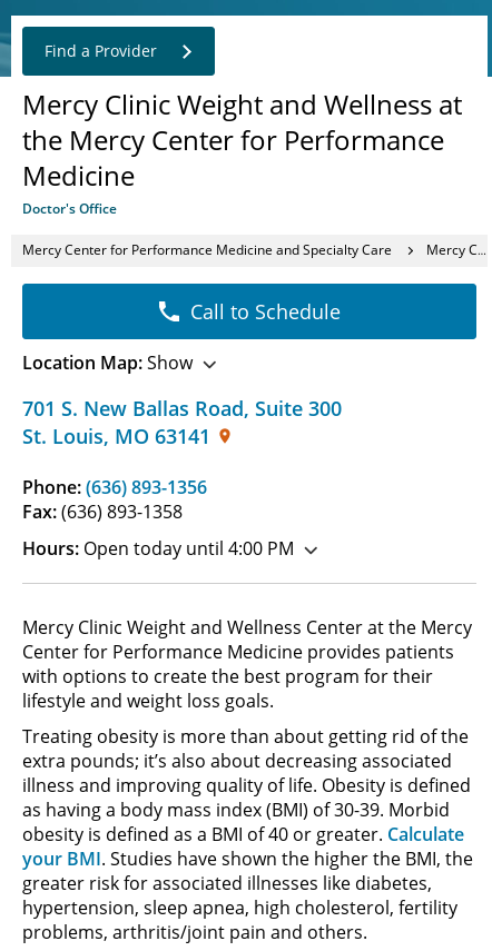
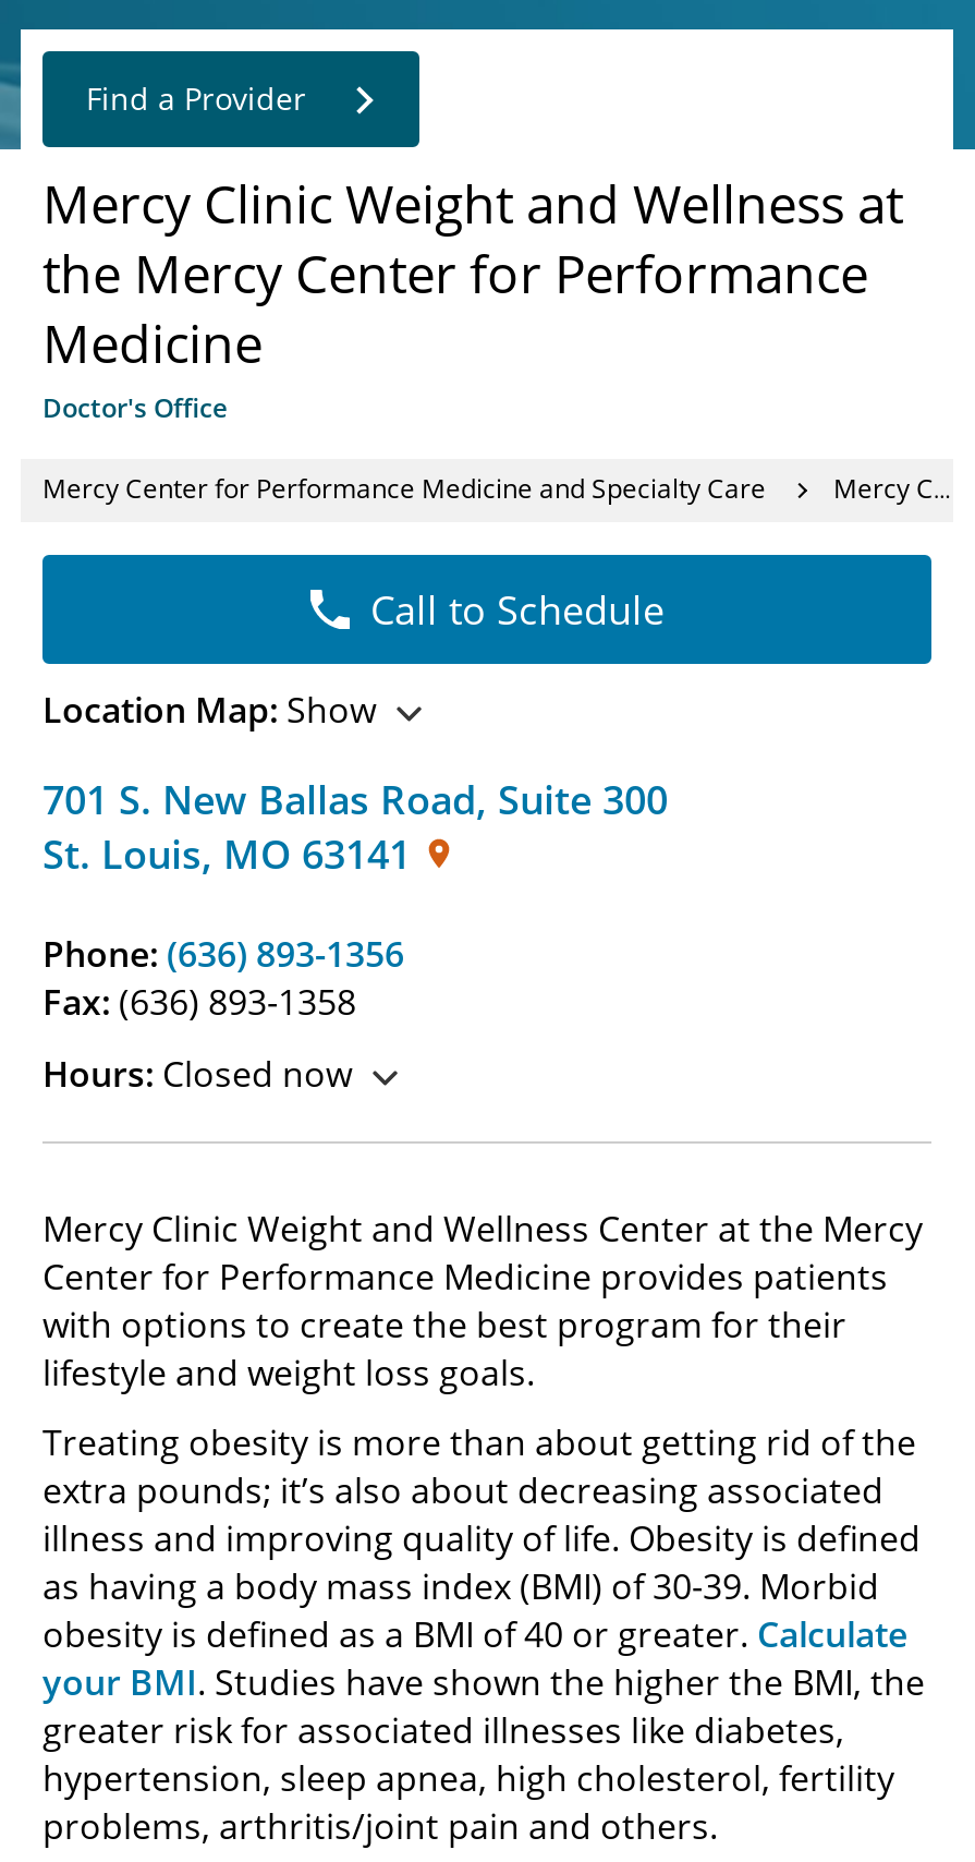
[22,536,294,560] Hours: Open today until 4:00 PM -> [42,1049,352,1097] Hours: Closed now

